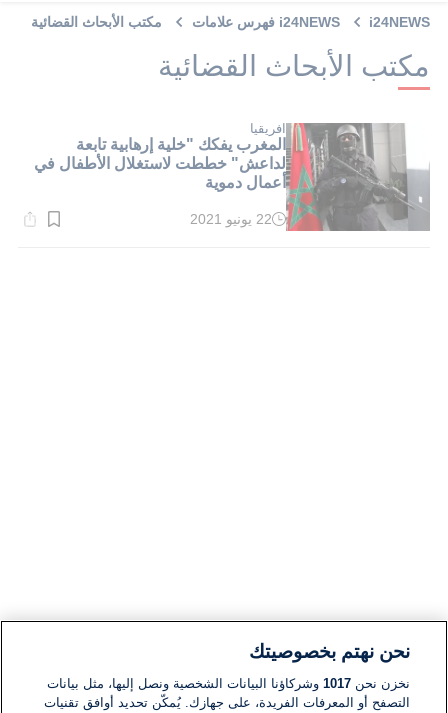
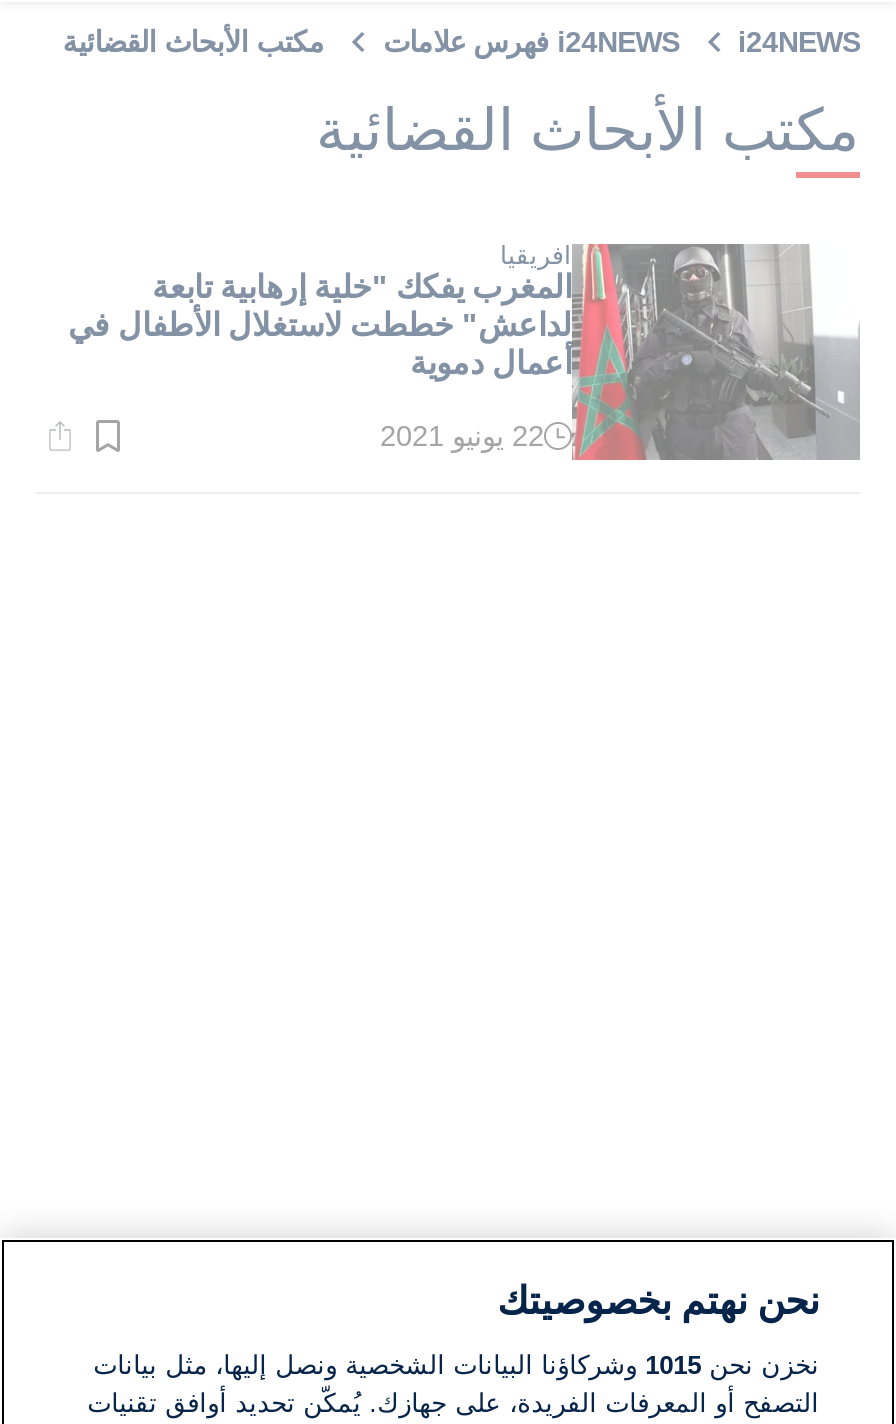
[47,676,410,691] نخزن نحن 1017 وشركاؤنا البيانات الشخصية ونصل إليها، مثل بيانات -> [93,1350,819,1380] نخزن نحن 1015 وشركاؤنا البيانات الشخصية ونصل إليها، مثل بيانات

